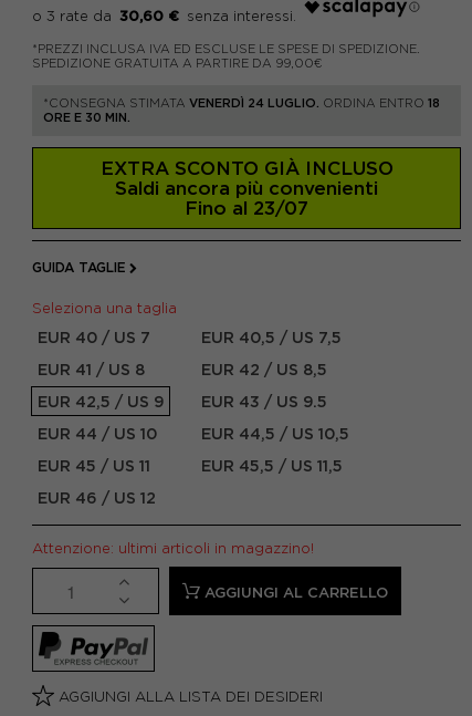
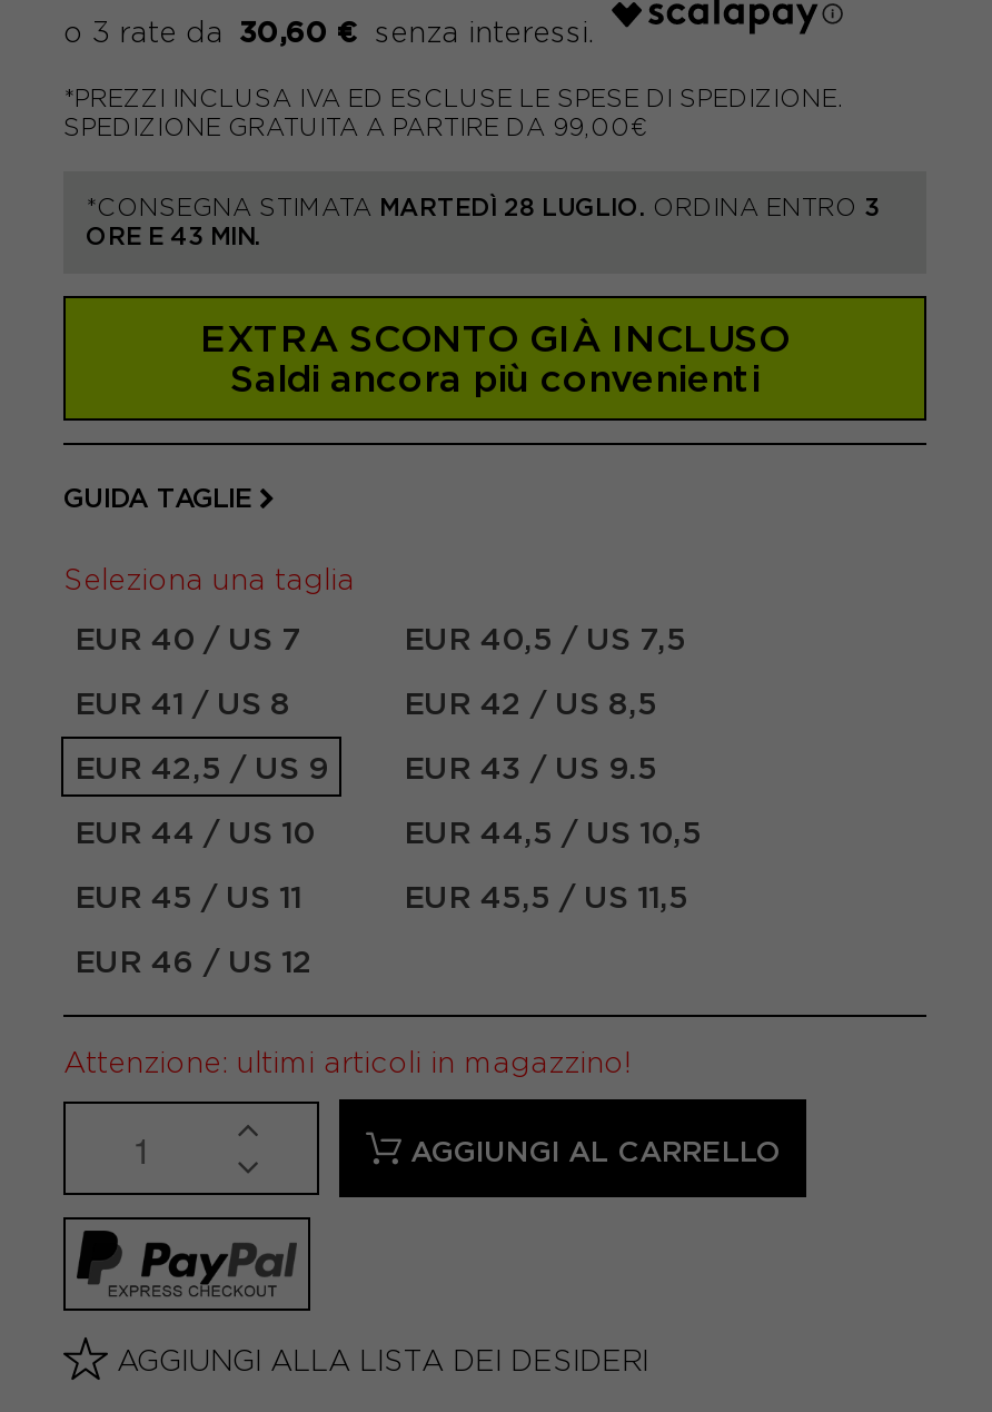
[43,96,440,110] *CONSEGNA STIMATA VENERDÌ 24 LUGLIO. ORDINA ENTRO 18 -> [86,194,880,220] *CONSEGNA STIMATA MARTEDÌ 28 LUGLIO. ORDINA ENTRO 3
[43,111,130,124] ORE E 30 MIN. -> [86,223,261,249] ORE E 43 MIN.
[185,197,308,218] Fino al 23/07 -> none

